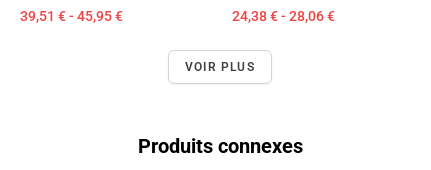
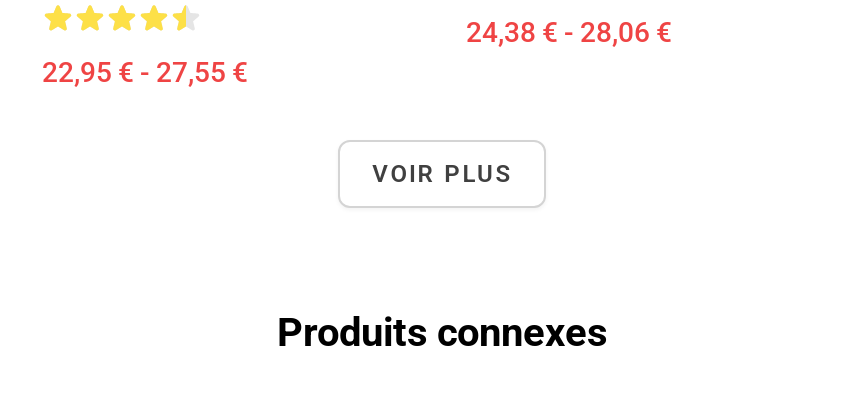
[20,8,123,24] 39,51 € - 45,95 € -> [42,56,248,88] 22,95 € - 27,55 €

